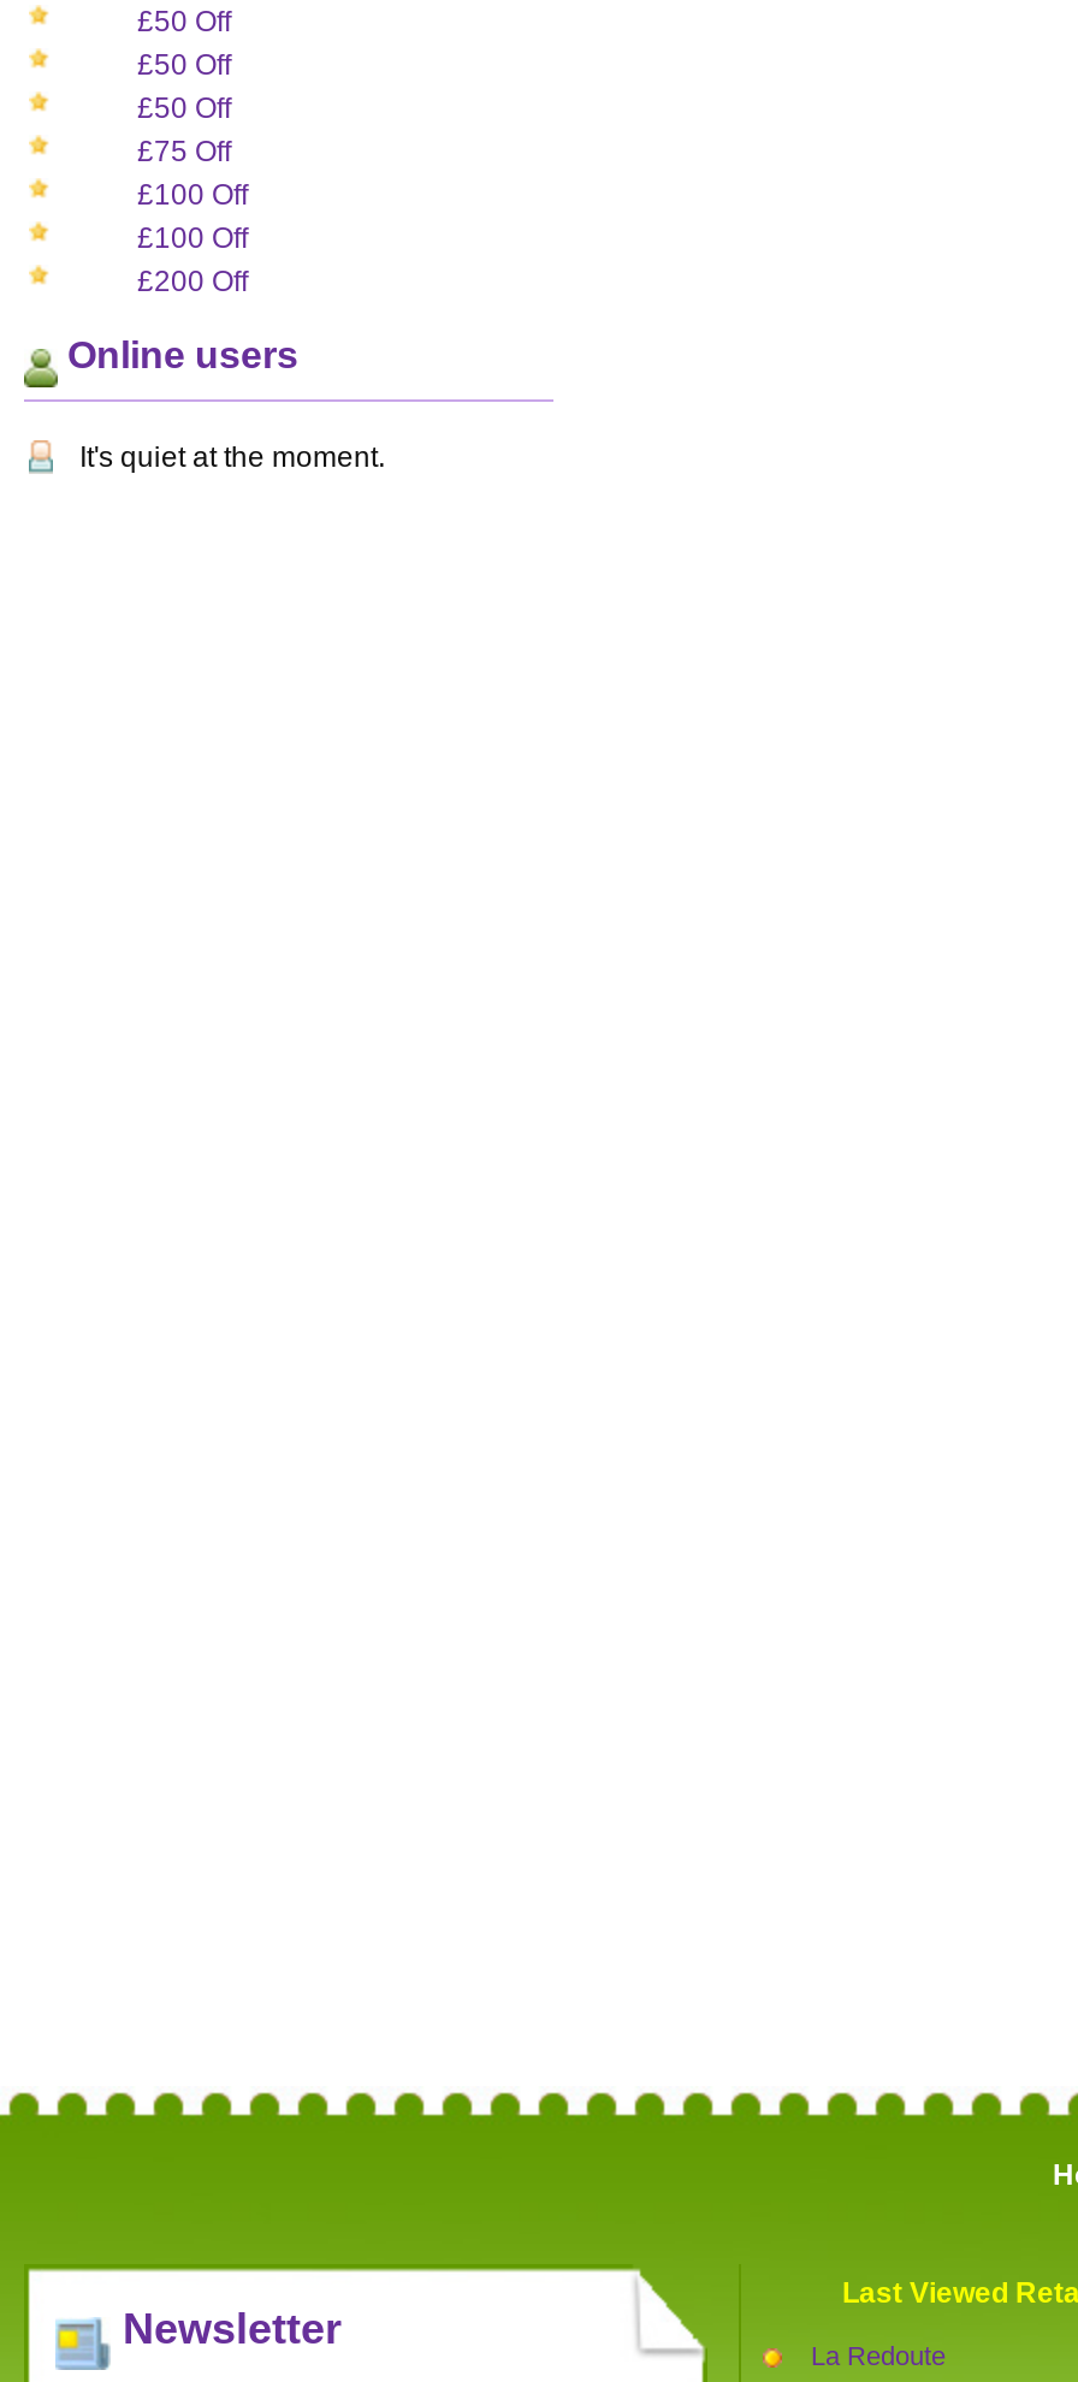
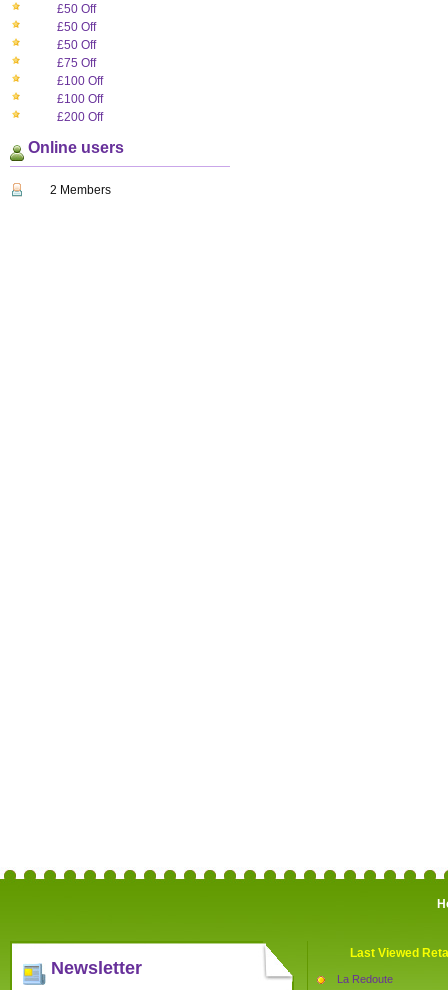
[79,439,385,473] It's quiet at the moment. -> [50,183,111,197] 2 Members

